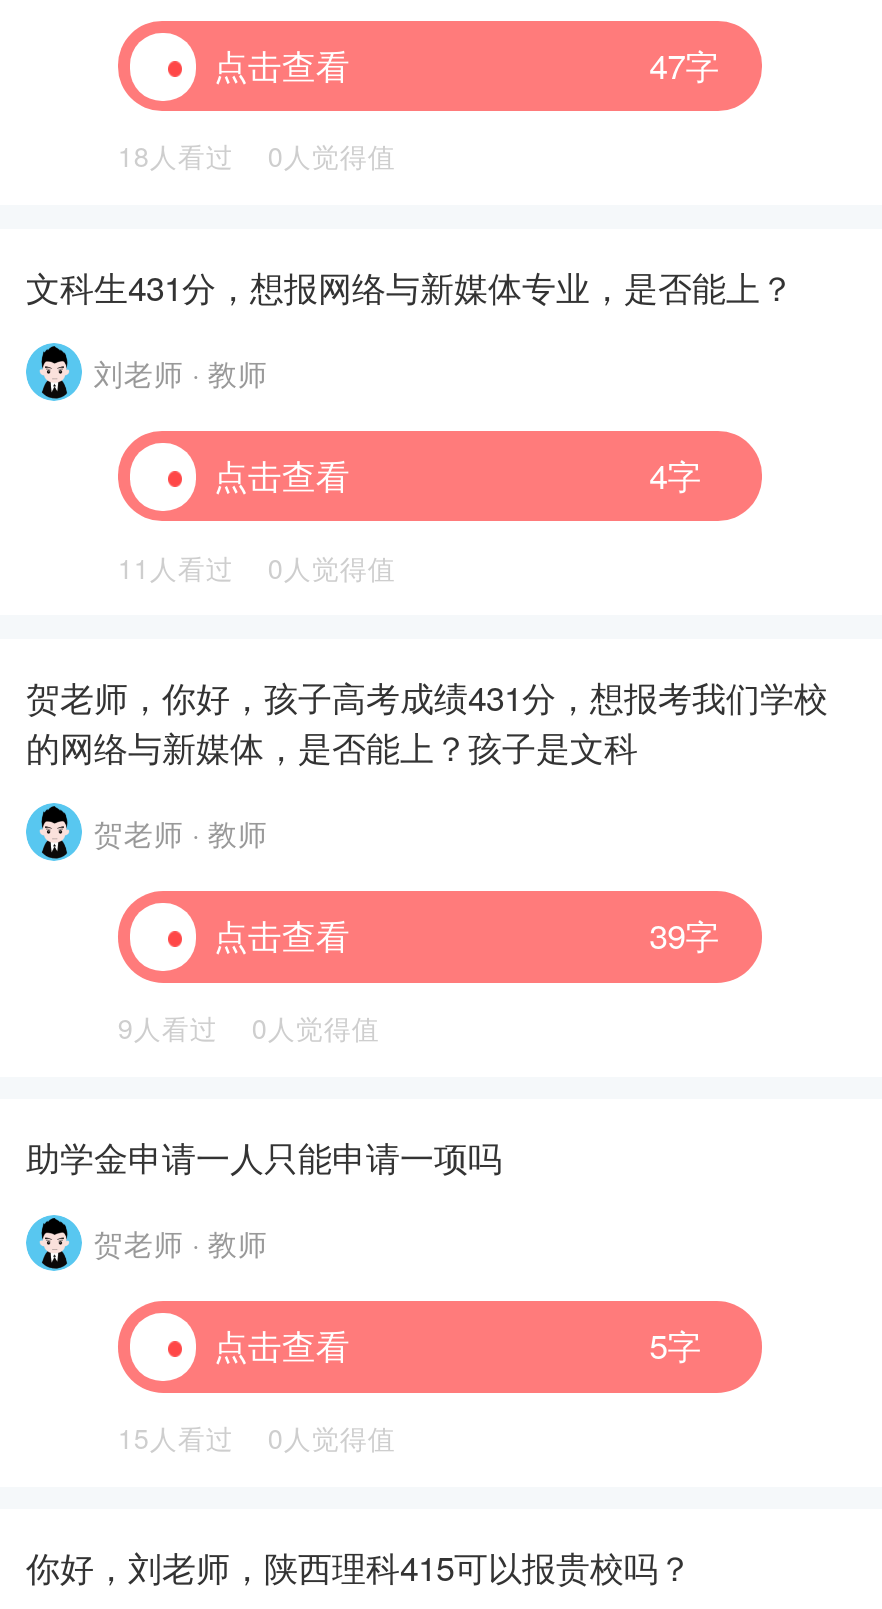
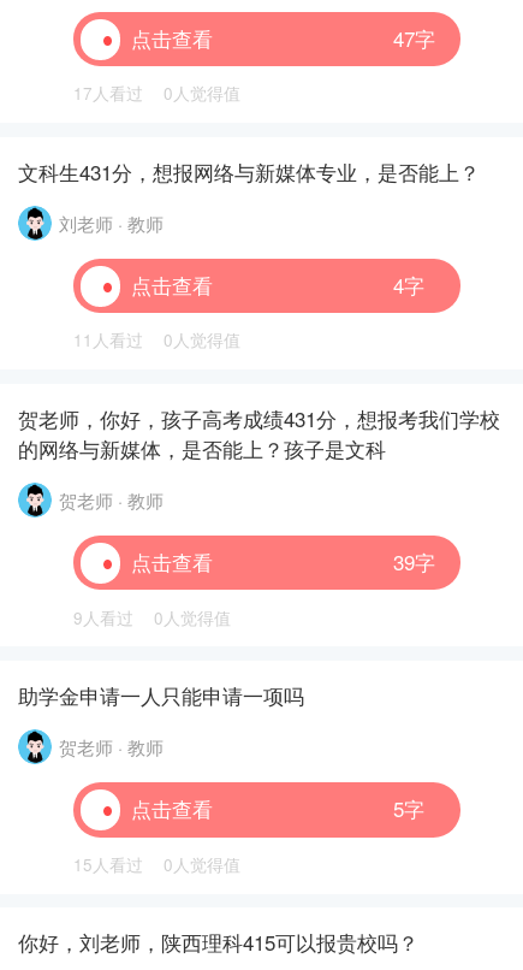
[118,136,396,176] 18人看过 0人觉得值 -> [73,81,240,105] 17人看过 0人觉得值

